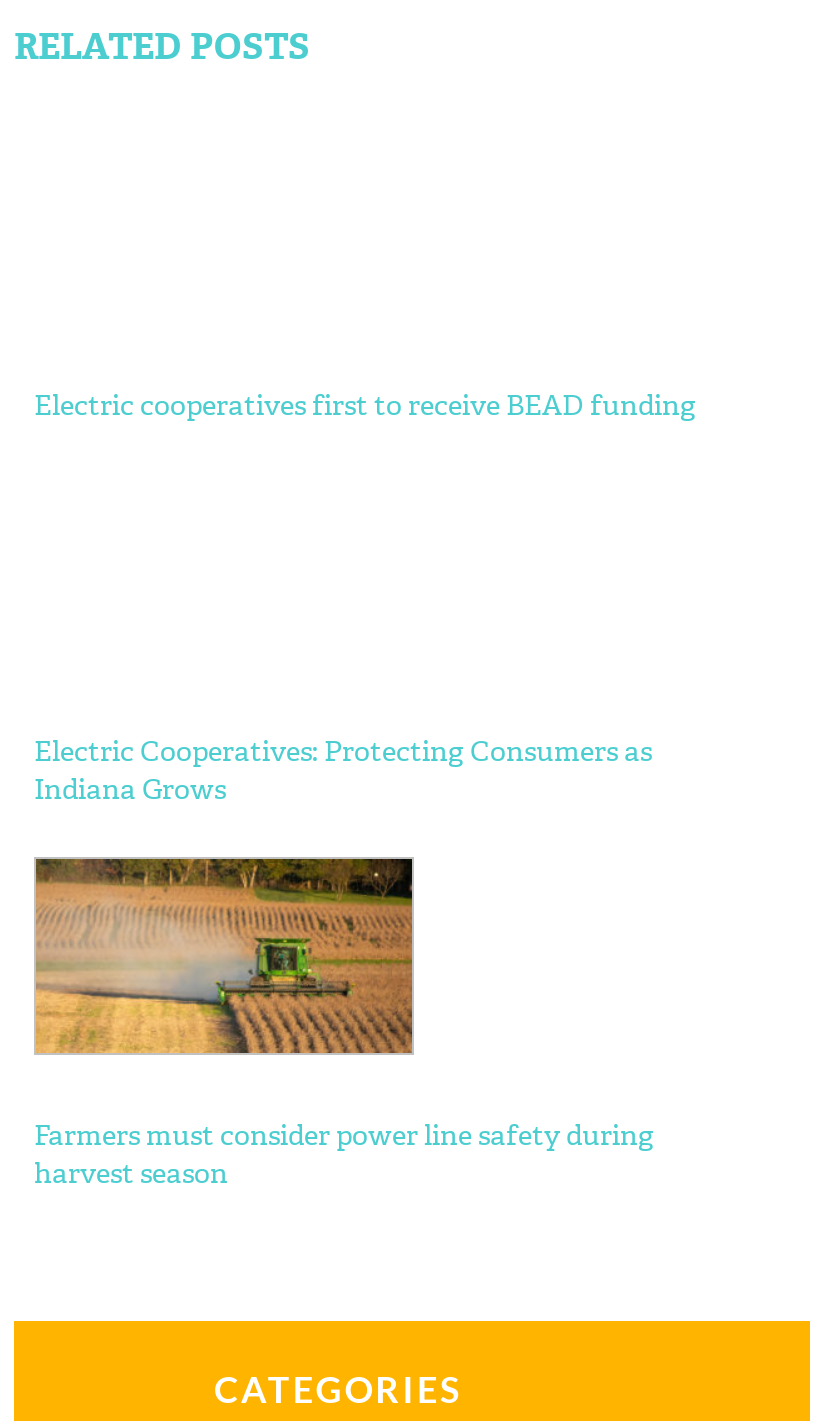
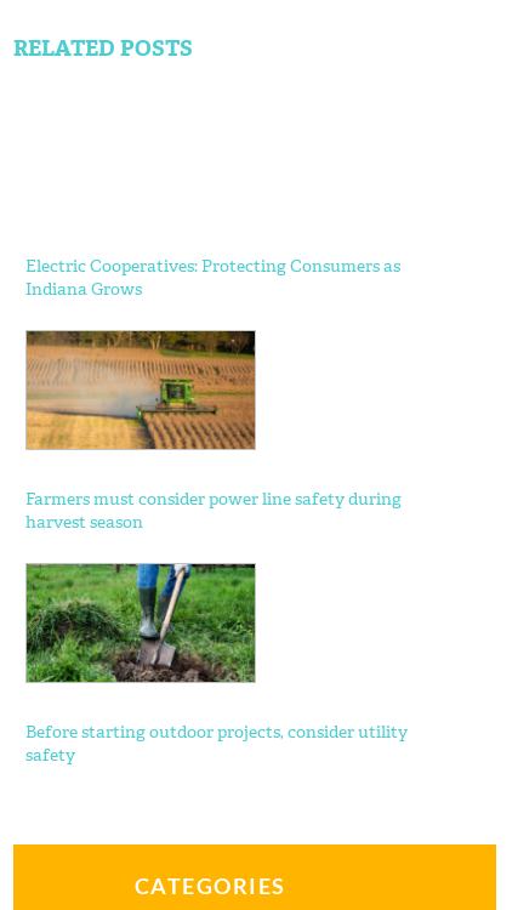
[34,386,696,424] Electric cooperatives first to receive BEAD funding -> none
moved [34,732,654,1192] -> [25,254,402,533]: [image] | Electric Cooperatives: Protecting Consumers as | Indiana Grows | Farmers must consider power line safety during | harvest season
none -> [25,563,408,766] [image] | Before starting outdoor projects, consider utility | safety

